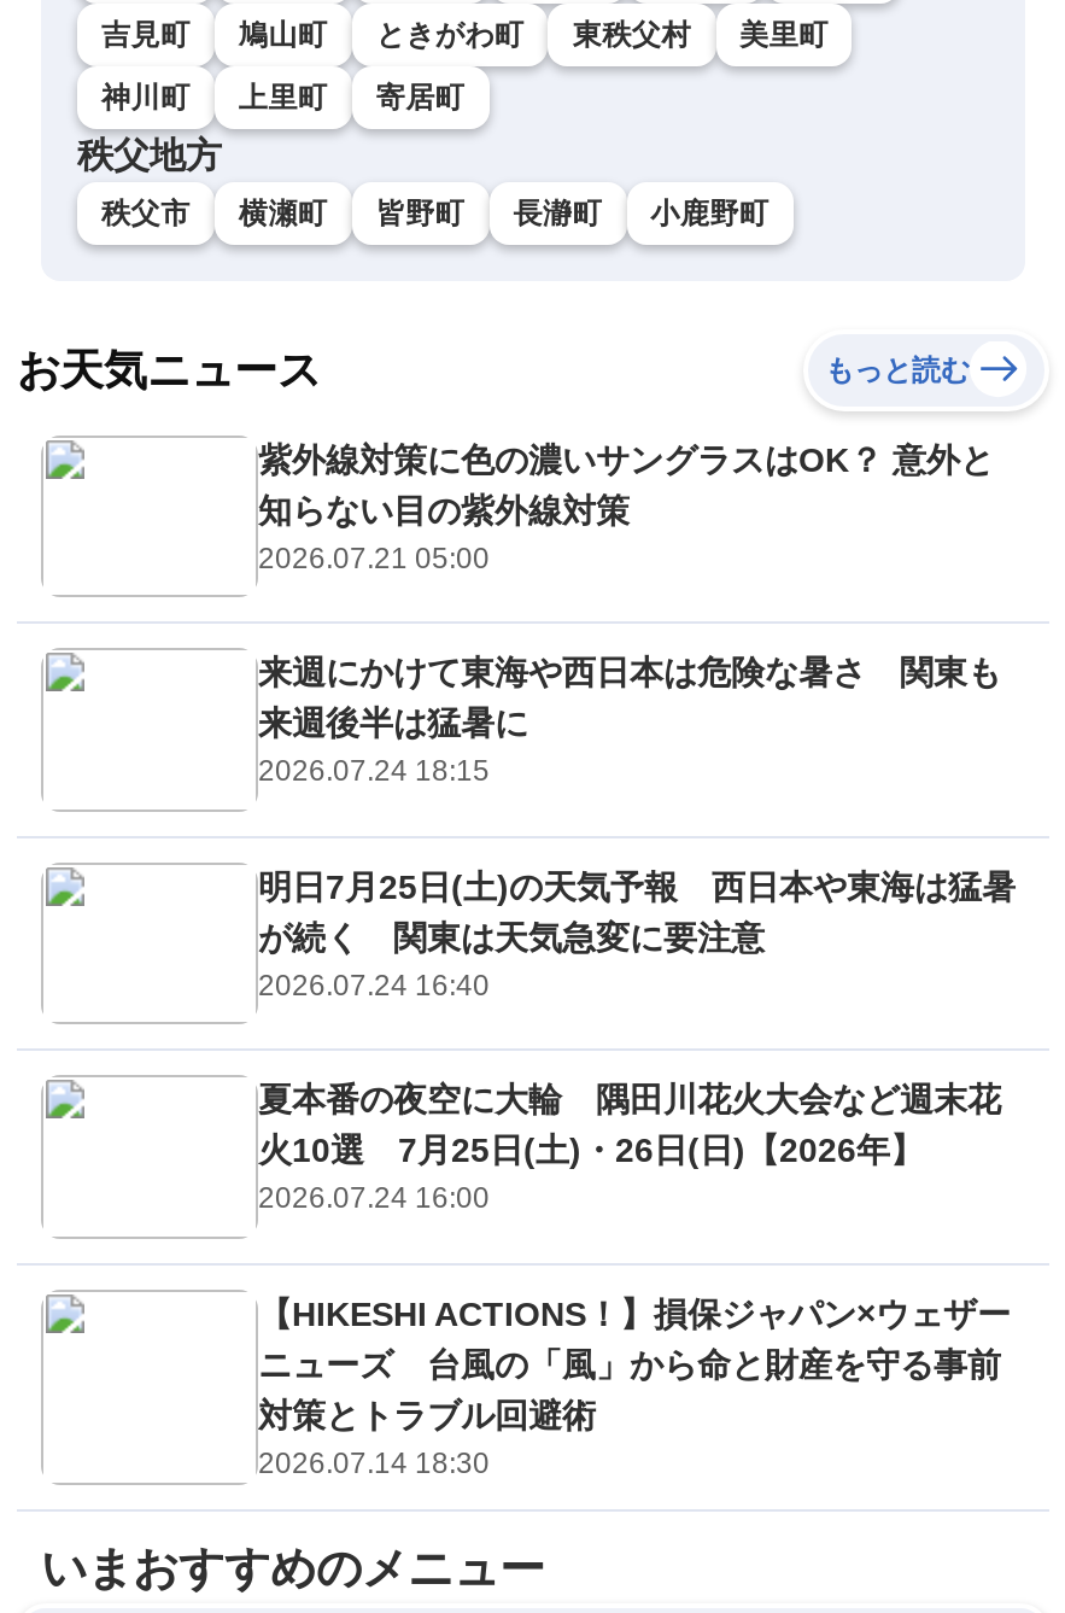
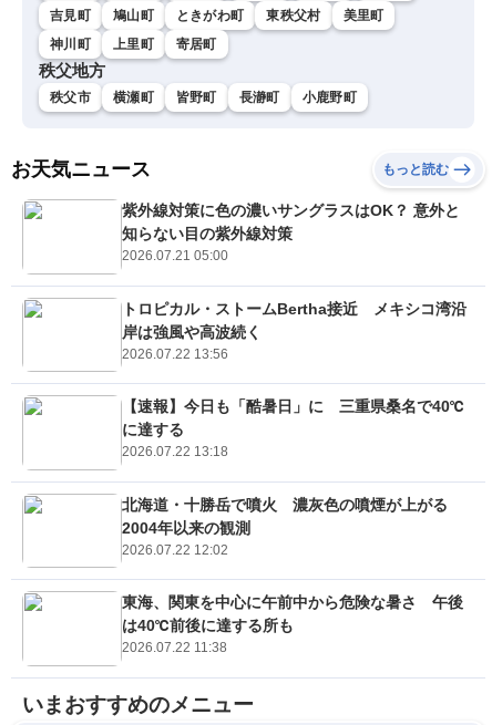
[258,653,1001,788] 来週にかけて東海や西日本は危険な暑さ 関東も | 来週後半は猛暑に | 2026.07.24 18:15 -> [122,300,467,362] トロピカル・ストームBertha接近 メキシコ湾沿 | 岸は強風や高波続く | 2026.07.22 13:56
[258,867,1016,1002] 明日7月25日(土)の天気予報 西日本や東海は猛暑 | が続く 関東は天気急変に要注意 | 2026.07.24 16:40 -> [122,398,464,460] 【速報】今日も「酷暑日」に 三重県桑名で40℃ | に達する | 2026.07.22 13:18
[258,1080,1001,1215] 夏本番の夜空に大輪 隅田川花火大会など週末花 | 火10選 7月25日(土)・26日(日)【2026年】 | 2026.07.24 16:00 -> [122,496,463,558] 北海道・十勝岳で噴火 濃灰色の噴煙が上がる | 2004年以来の観測 | 2026.07.22 12:02
[258,1294,1011,1480] 【HIKESHI ACTIONS！】損保ジャパン×ウェザー | ニューズ 台風の「風」から命と財産を守る事前 | 対策とトラブル回避術 | 2026.07.14 18:30 -> [122,594,463,655] 東海、関東を中心に午前中から危険な暑さ 午後 | は40℃前後に達する所も | 2026.07.22 11:38

